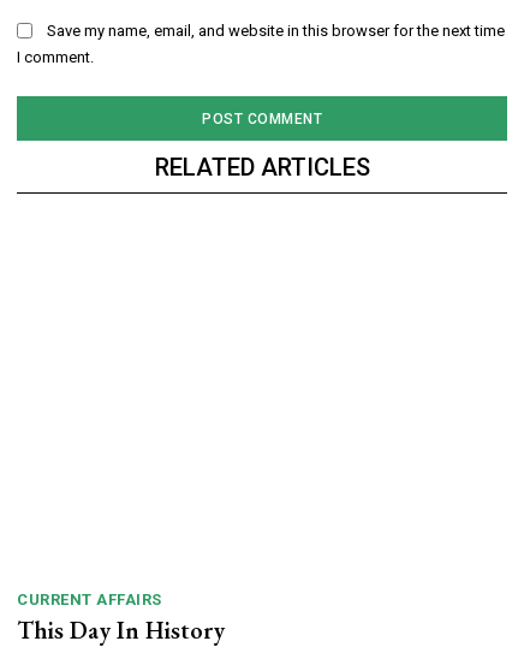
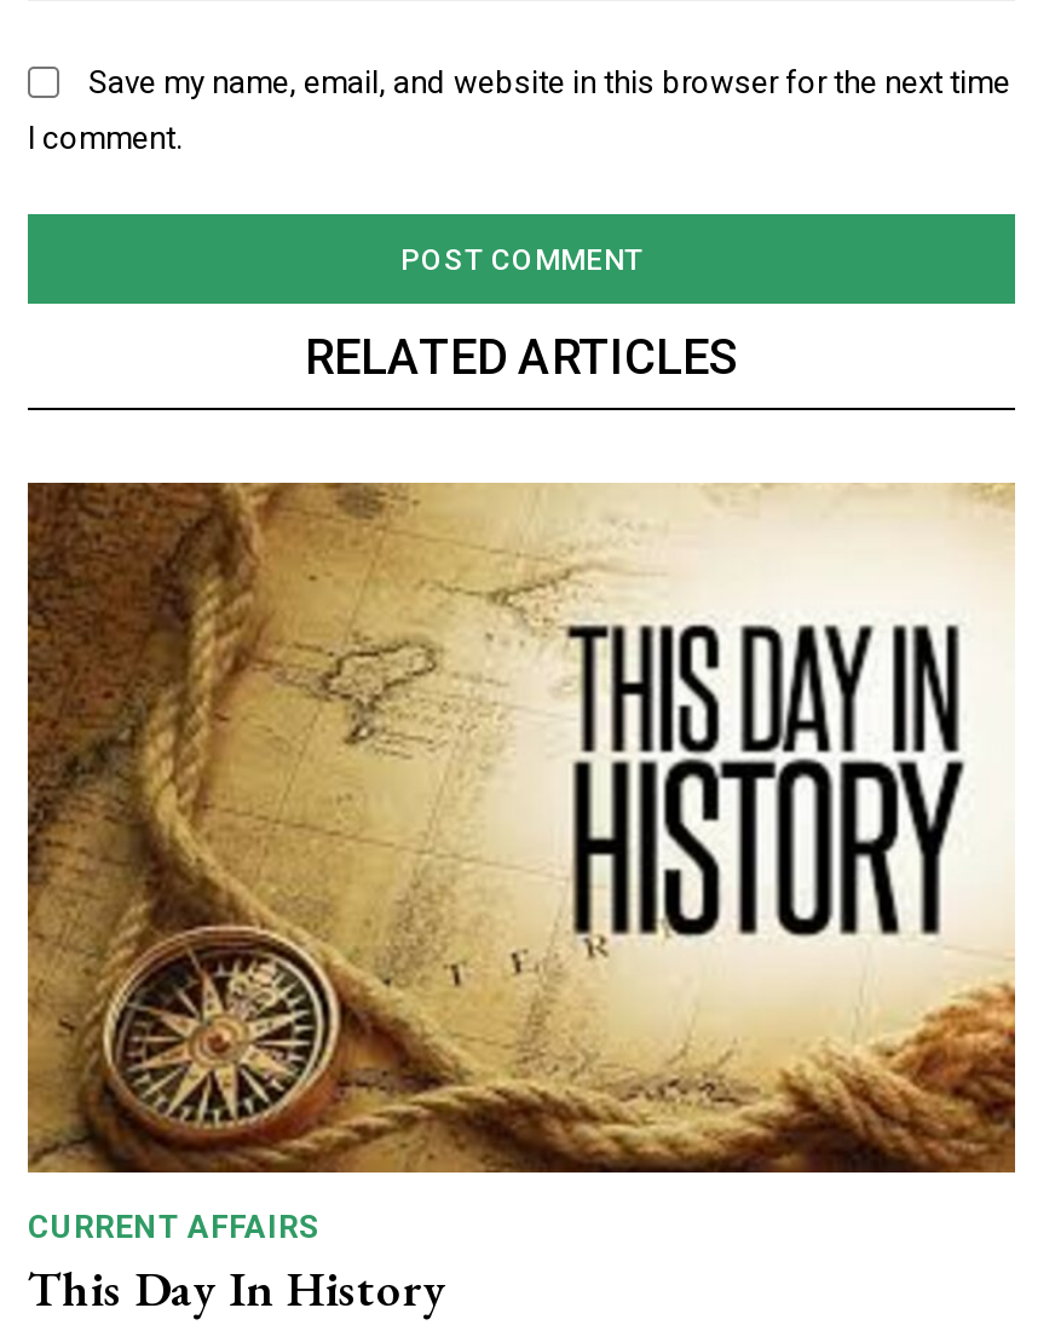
none -> [25,479,1017,1176] [image]

